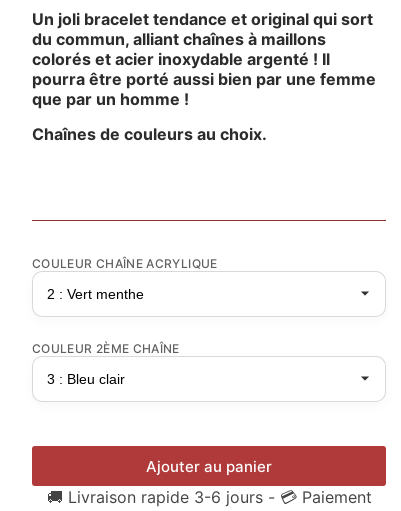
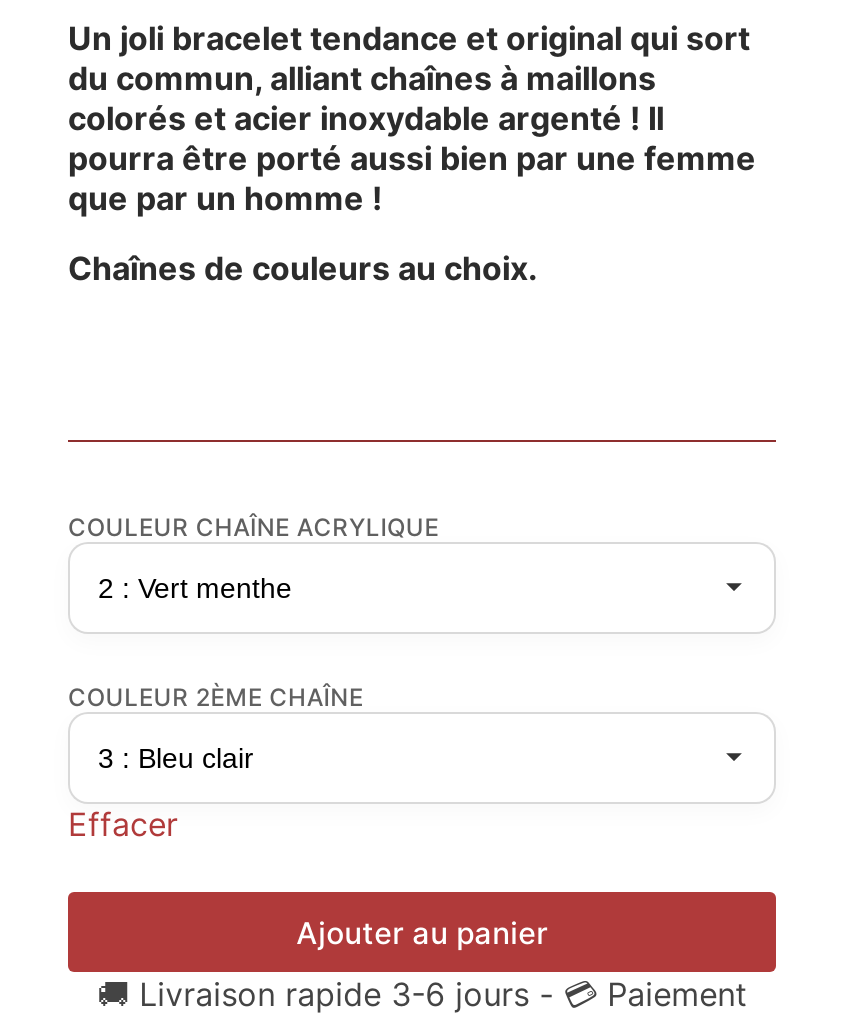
none -> [68,805,178,845] Effacer

